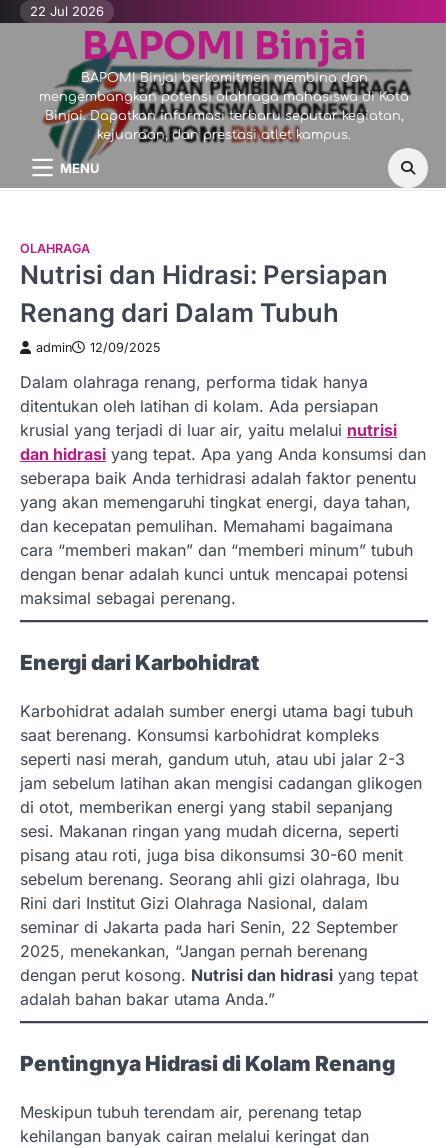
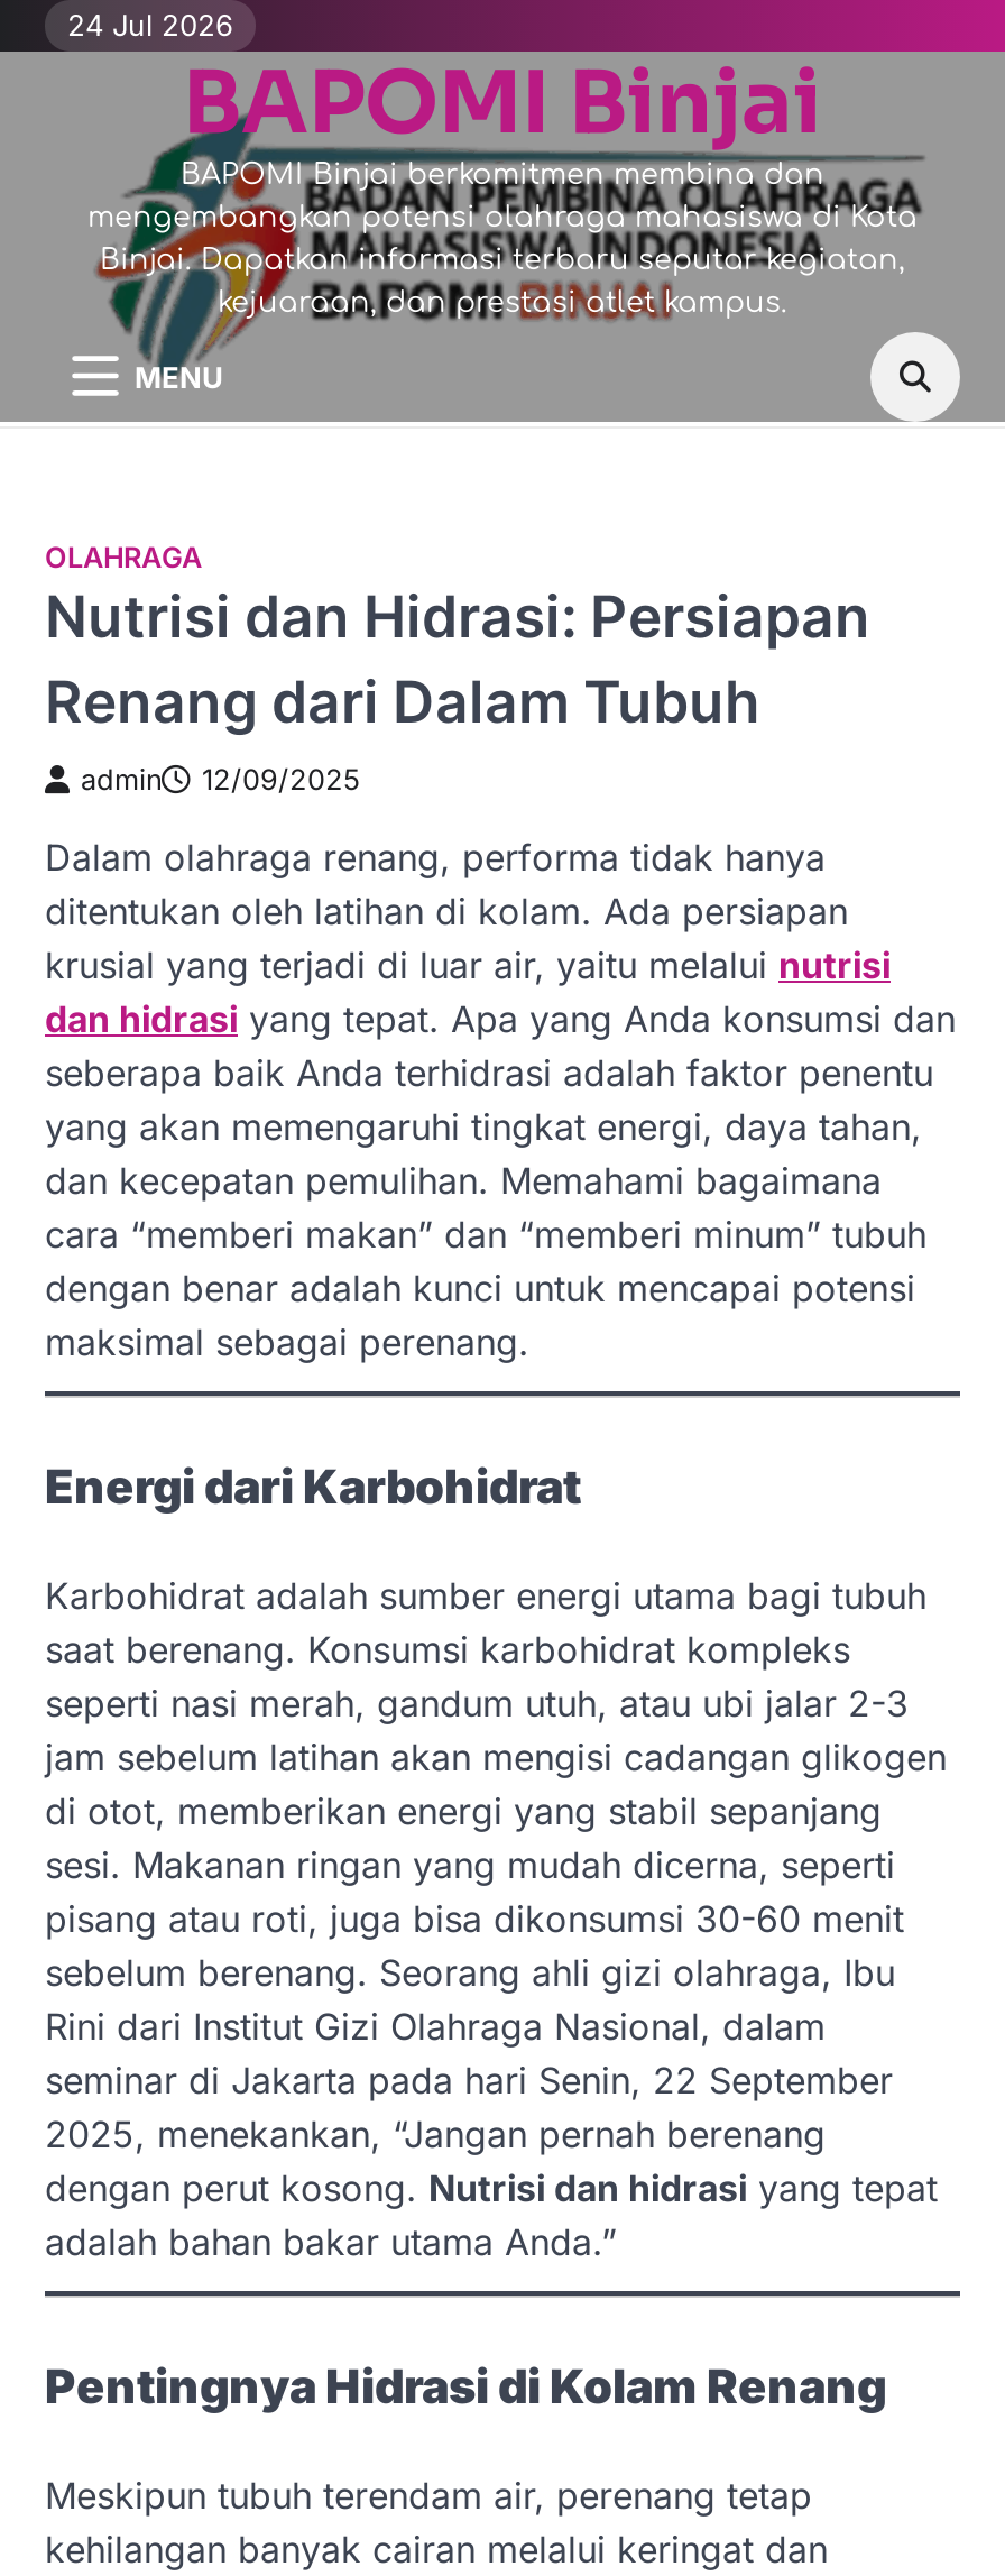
[30,3,104,19] 22 Jul 2026 -> [67,7,233,43] 24 Jul 2026

